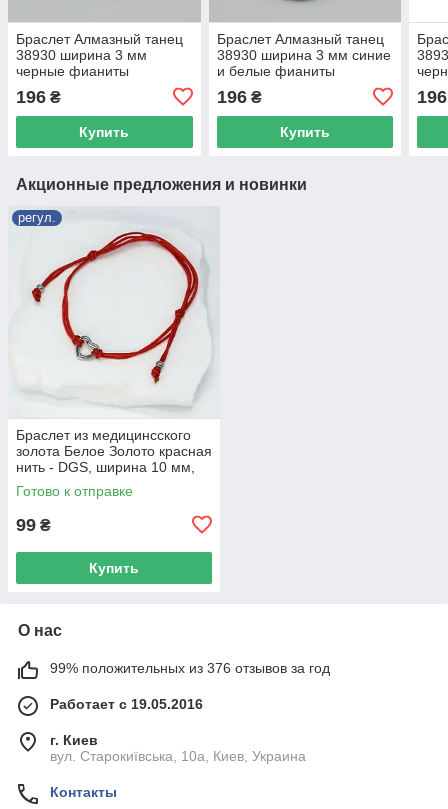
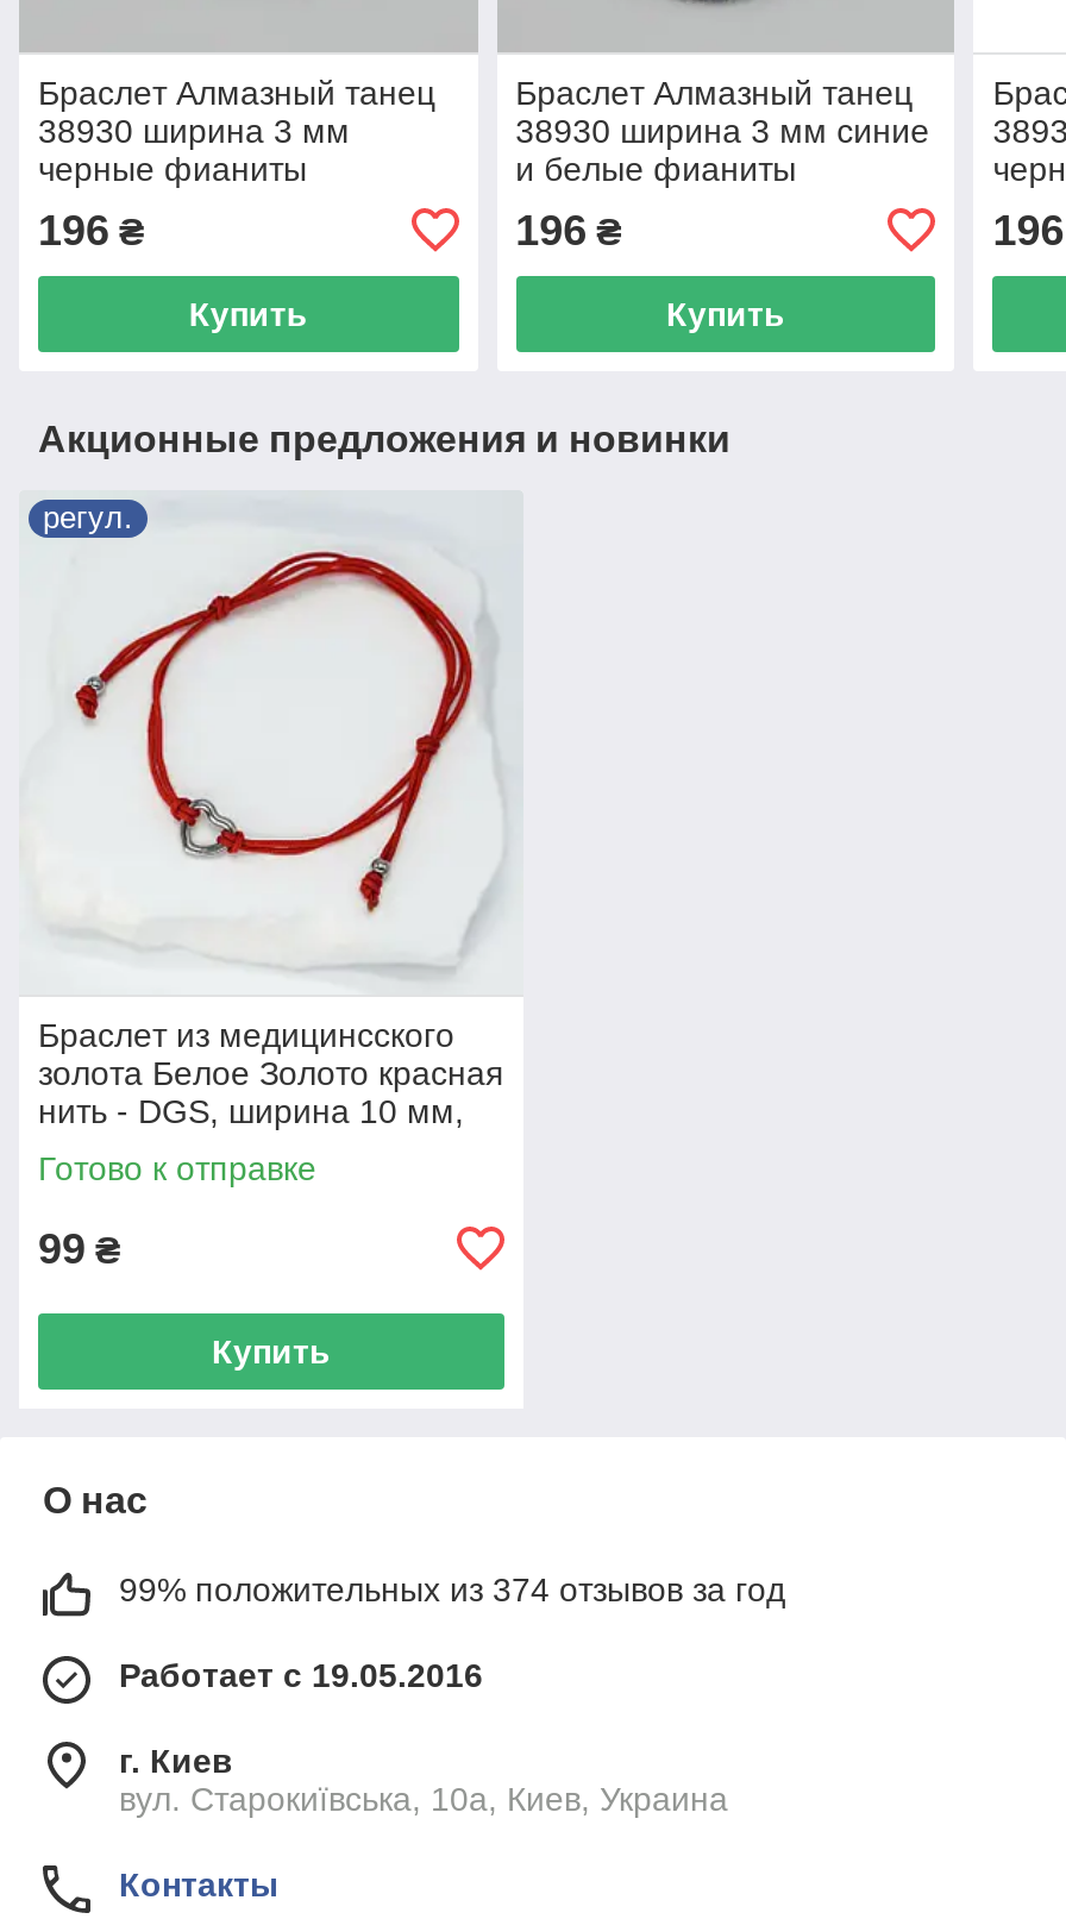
[50,660,330,676] 99% положительных из 376 отзывов за год -> [119,1570,785,1608] 99% положительных из 374 отзывов за год

